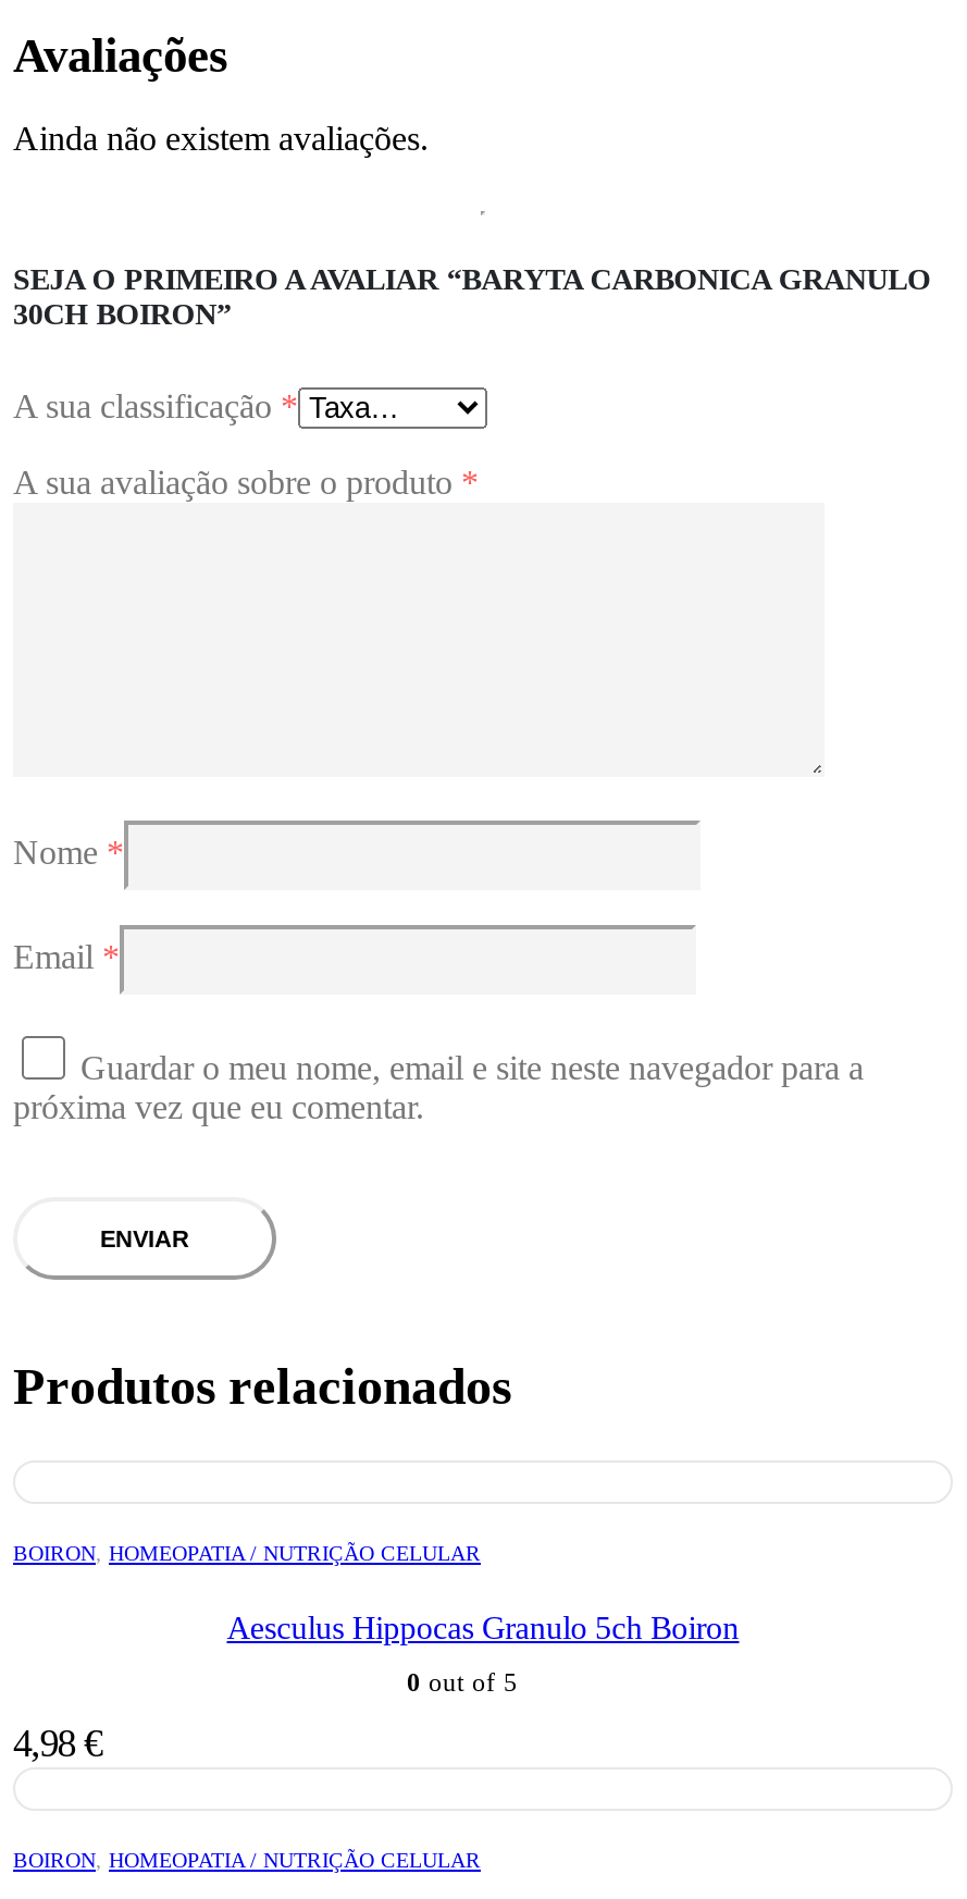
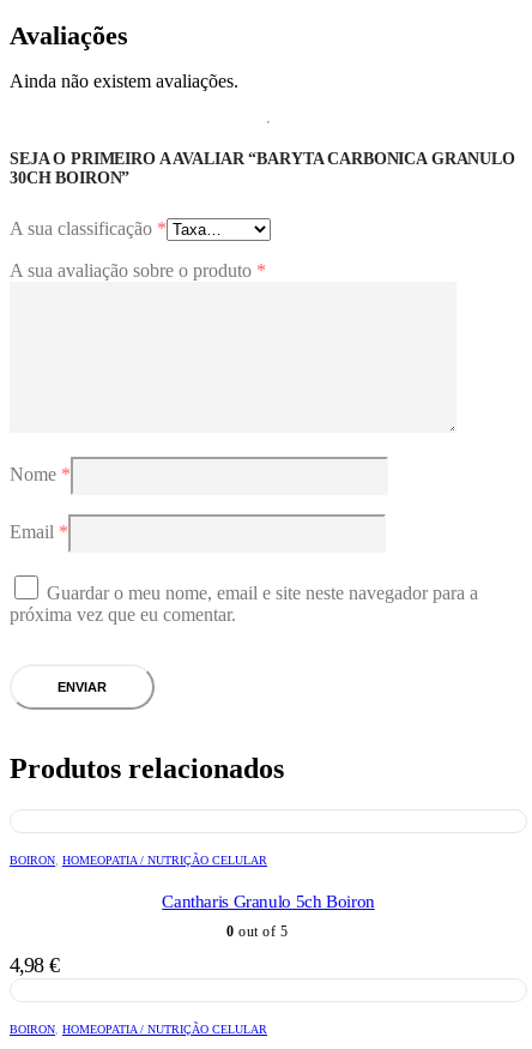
[227,1611,739,1646] Aesculus Hippocas Granulo 5ch Boiron -> [162,892,375,911] Cantharis Granulo 5ch Boiron

